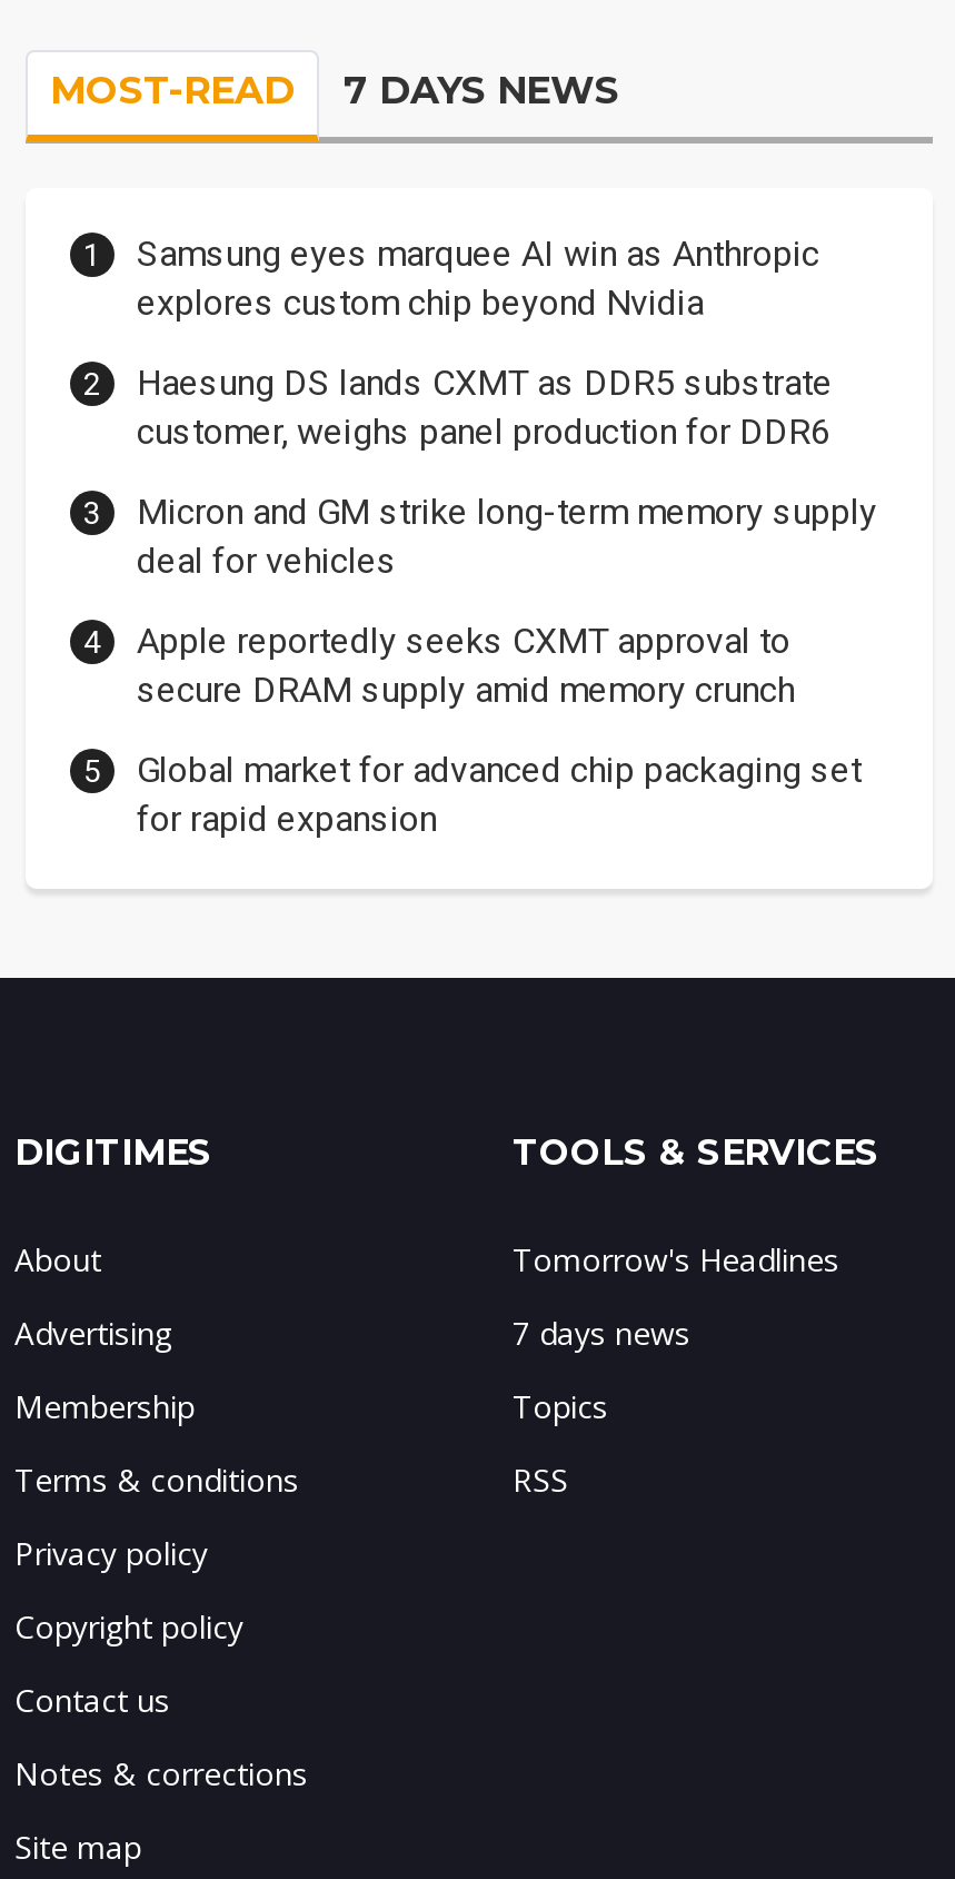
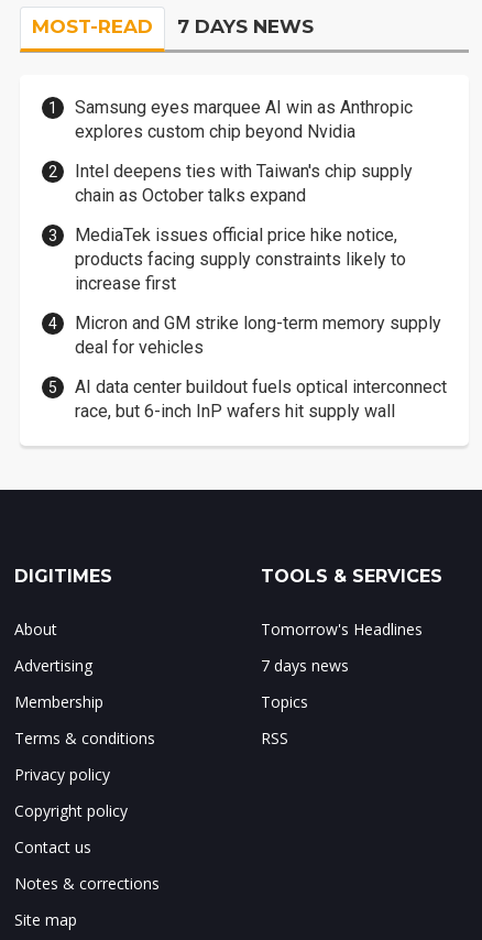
[137,361,833,452] Haesung DS lands CXMT as DDR5 substrate | customer, weighs panel production for DDR6 -> [75,160,413,293] Intel deepens ties with Taiwan's chip supply | chain as October talks expand | MediaTek issues official price hike notice, | products facing supply constraints likely to | increase first
moved [137,490,877,581] -> [75,312,441,357]: Micron and GM strike long-term memory supply | deal for vehicles
[137,619,862,839] Apple reportedly seeks CXMT approval to | secure DRAM supply amid memory crunch | Global market for advanced chip packaging set | for rapid expansion -> [75,376,447,421] AI data center buildout fuels optical interconnect | race, but 6-inch InP wafers hit supply wall

